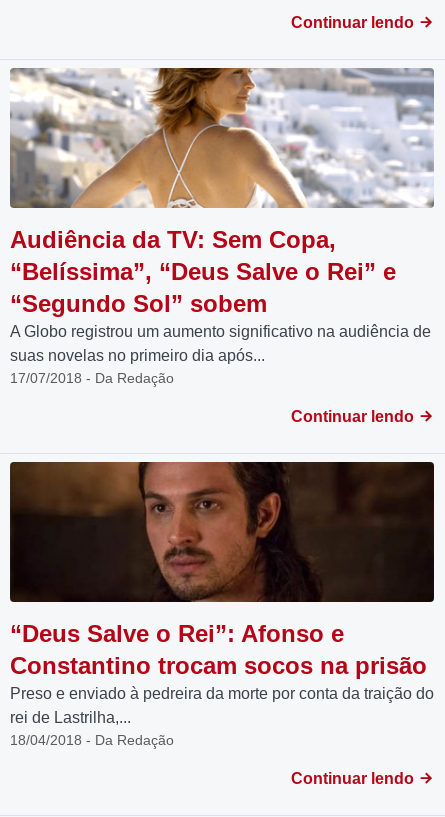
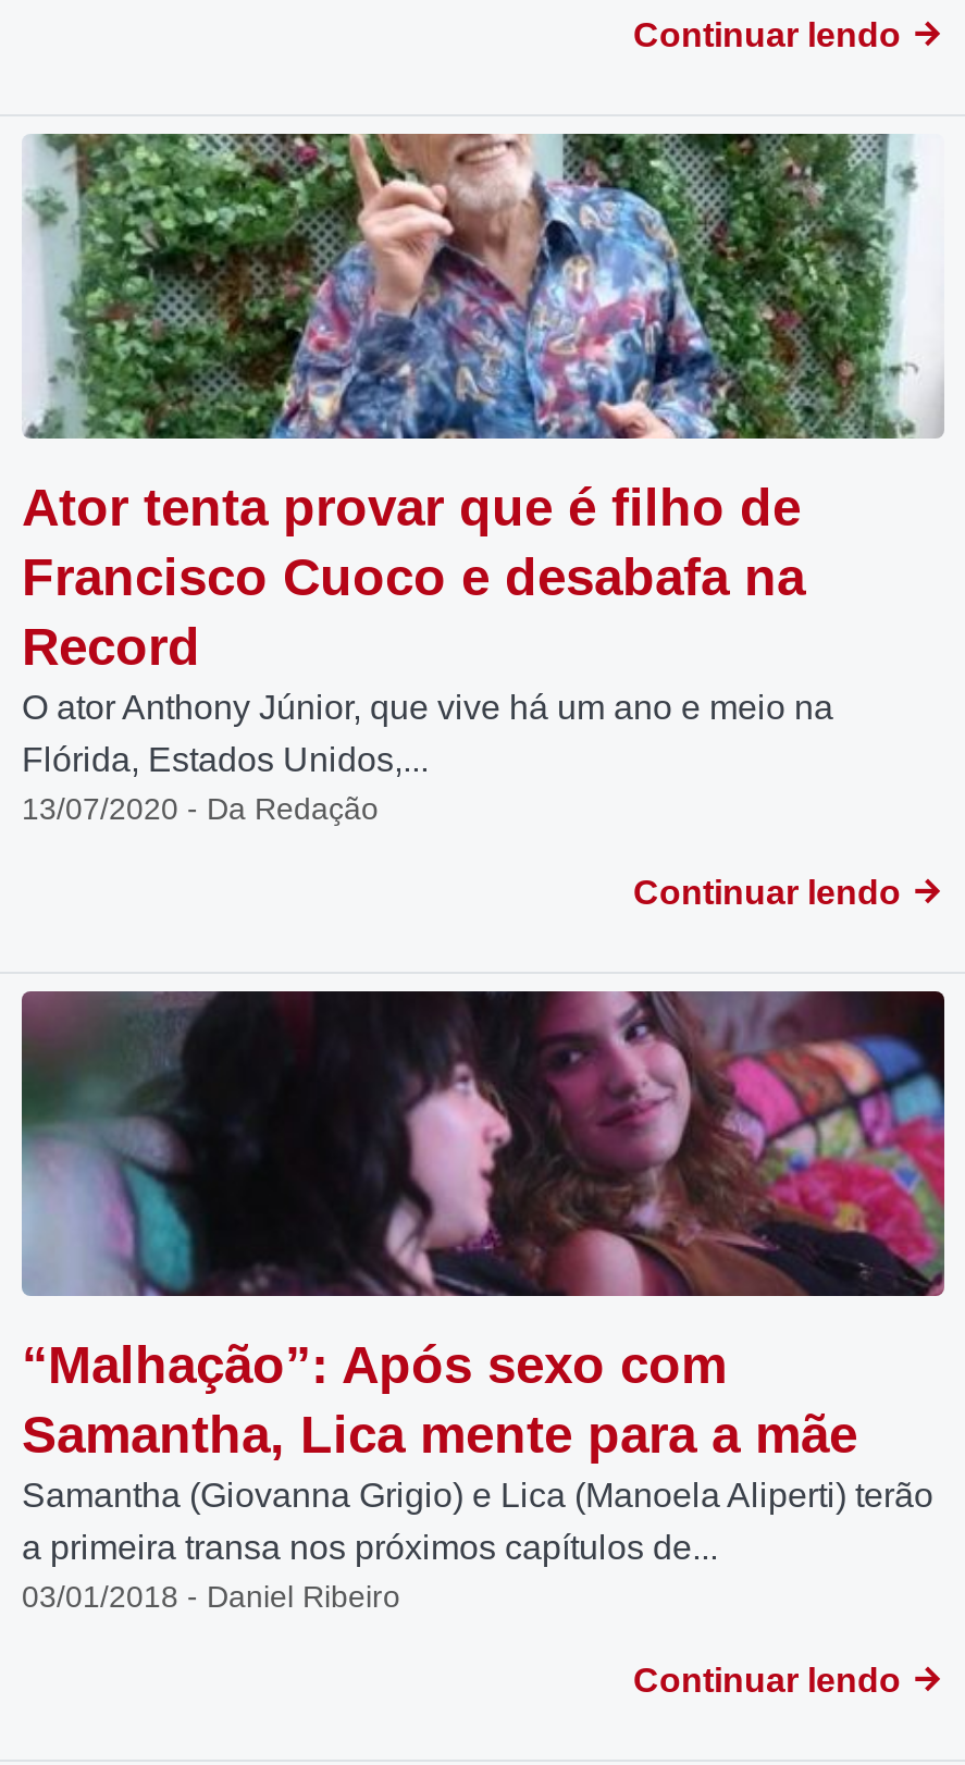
[9,67,435,386] [image] | Audiência da TV: Sem Copa, | “Belíssima”, “Deus Salve o Rei” e | “Segundo Sol” sobem | A Globo registrou um aumento significativo na audiência de | suas novelas no primeiro dia após... | 17/07/2018 - Da Redação -> [22,131,944,826] [image] | Ator tenta provar que é filho de | Francisco Cuoco e desabafa na | Record | O ator Anthony Júnior, que vive há um ano e meio na | Flórida, Estados Unidos,... | 13/07/2020 - Da Redação
[9,461,435,748] [image] | “Deus Salve o Rei”: Afonso e | Constantino trocam socos na prisão | Preso e enviado à pedreira da morte por conta da traição do | rei de Lastrilha,... | 18/04/2018 - Da Redação -> [20,988,947,1614] [image] | “Malhação”: Após sexo com | Samantha, Lica mente para a mãe | Samantha (Giovanna Grigio) e Lica (Manoela Aliperti) terão | a primeira transa nos próximos capítulos de... | 03/01/2018 - Daniel Ribeiro

